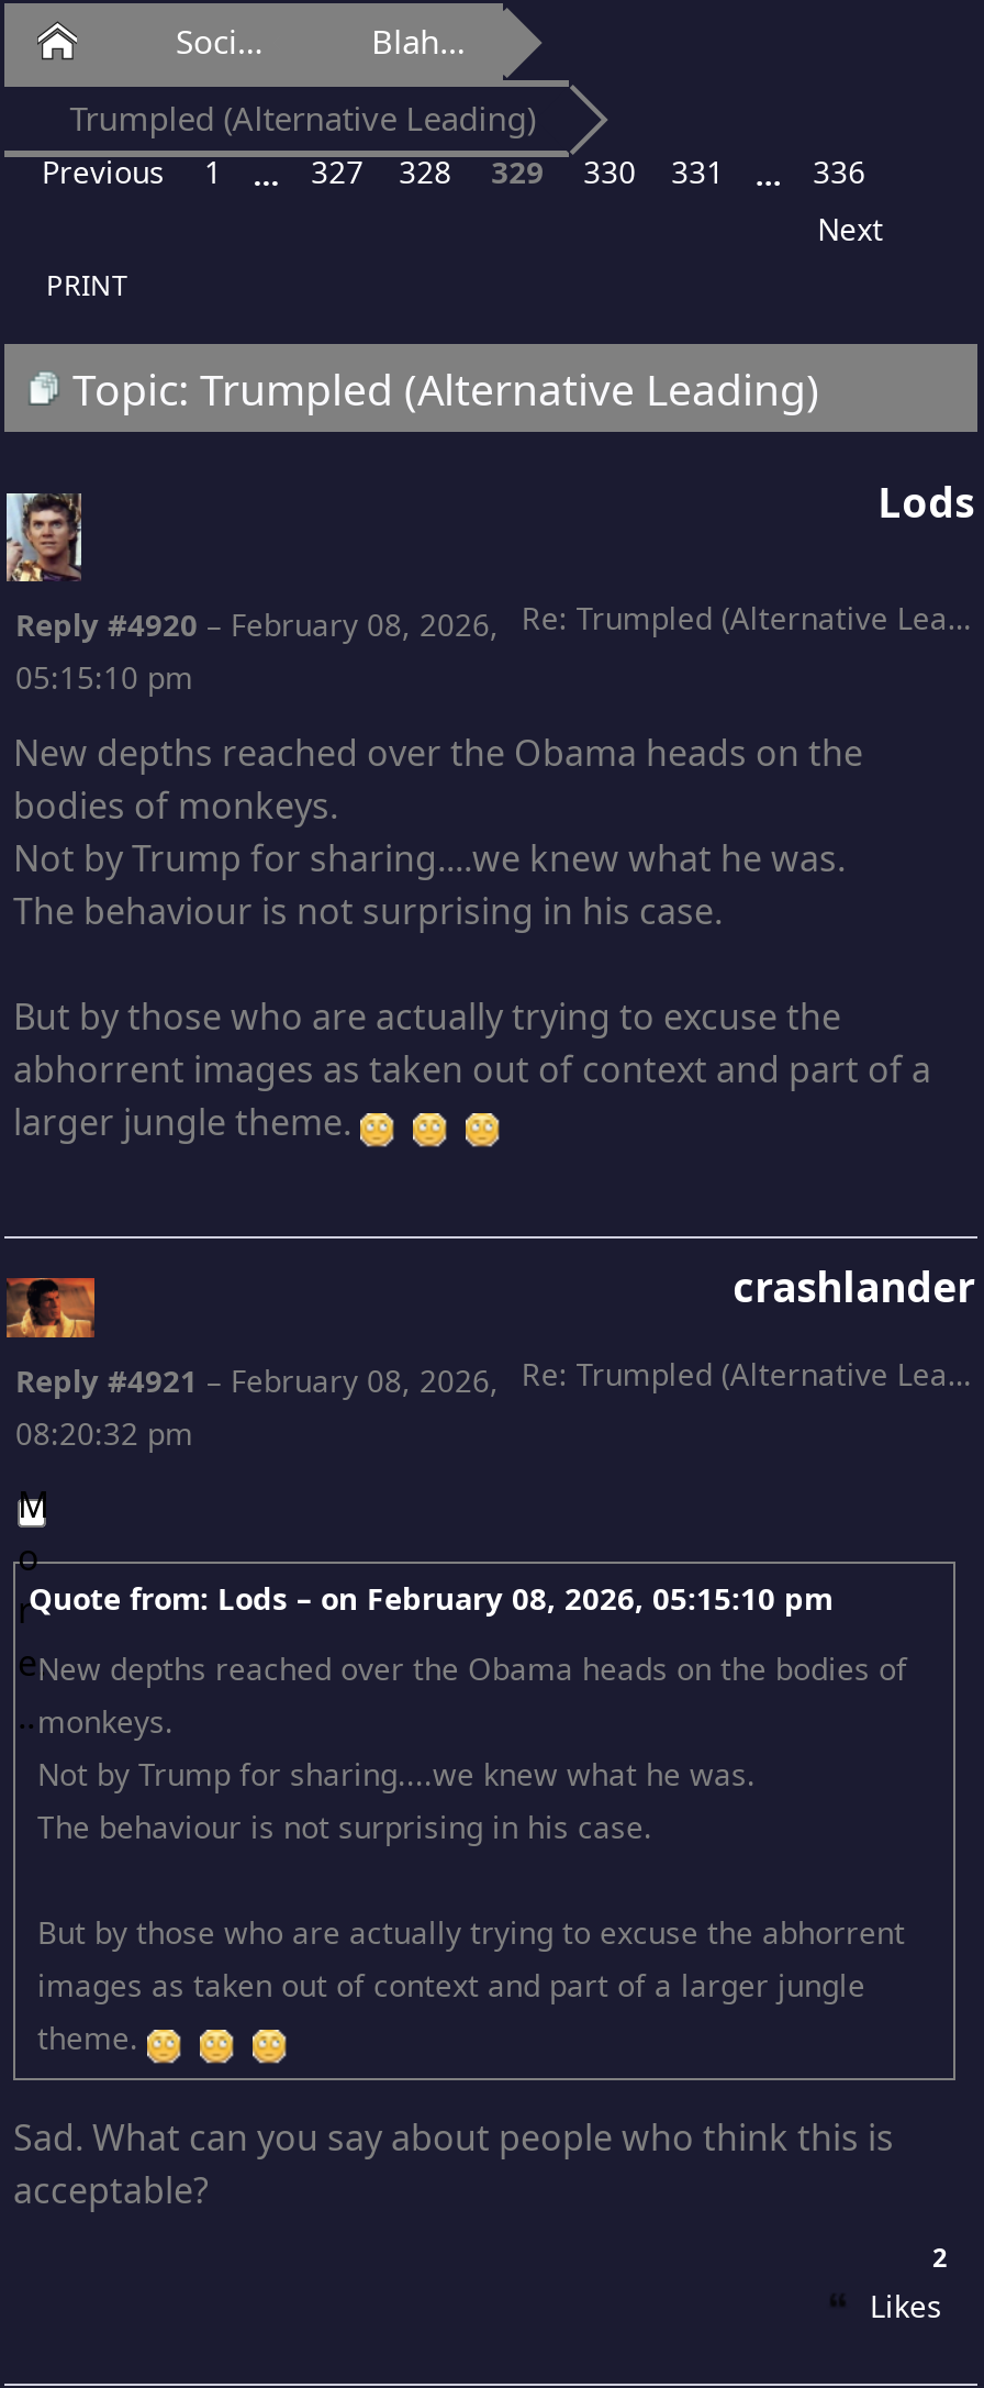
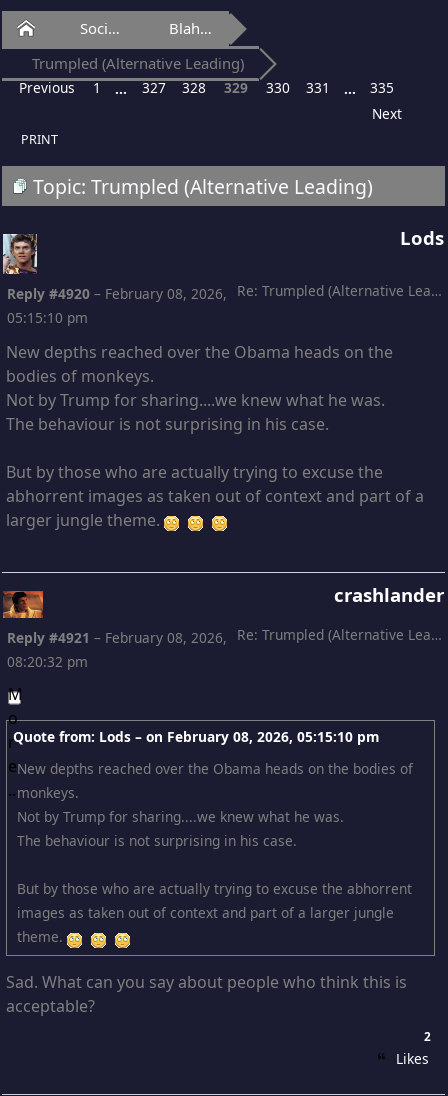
[813,150,866,192] 336 -> [370,78,394,97] 335

